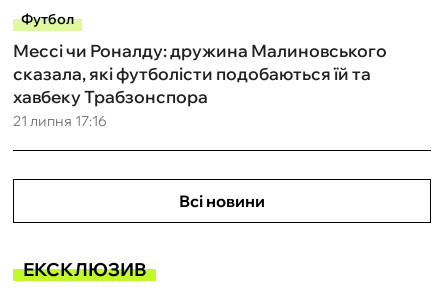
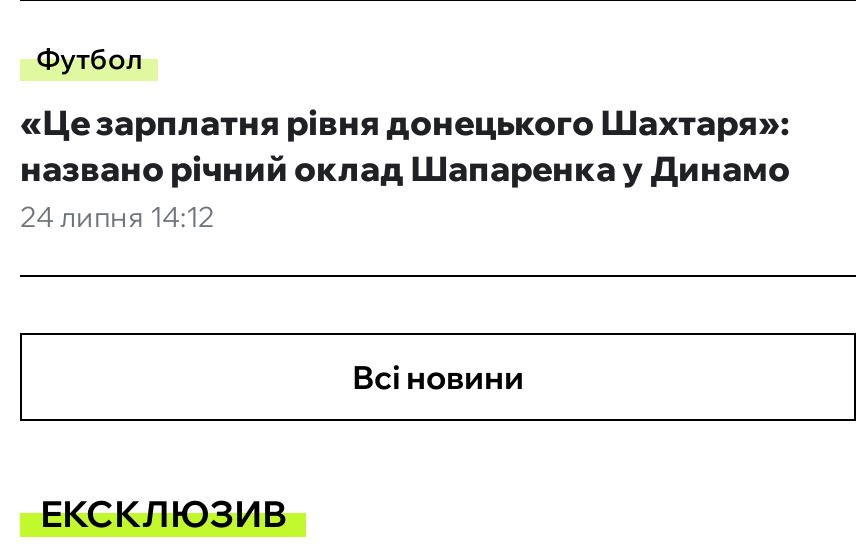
[13,40,387,107] Мессі чи Роналду: дружина Малиновського | сказала, які футболісти подобаються їй та | хавбеку Трабзонспора -> [20,101,790,189] «Це зарплатня рівня донецького Шахтаря»: | названо річний оклад Шапаренка у Динамо
[13,112,107,130] 21 липня 17:16 -> [20,199,214,235] 24 липня 14:12

